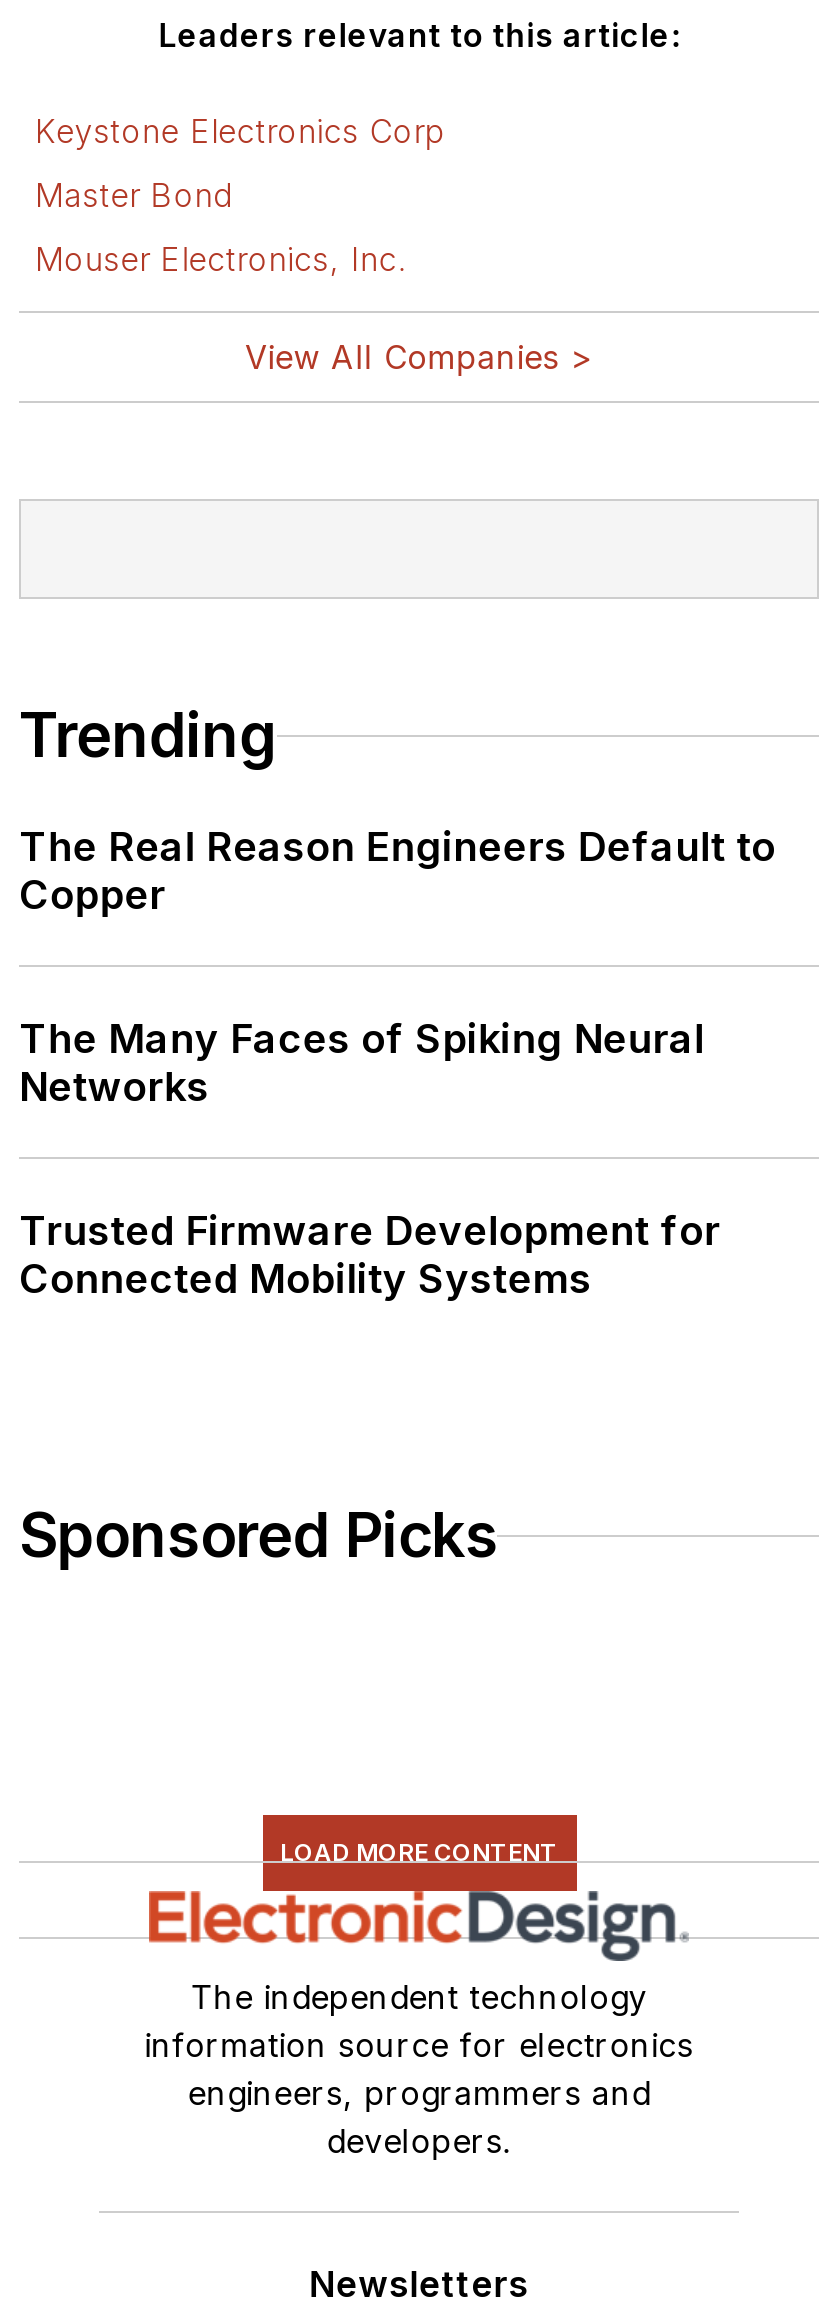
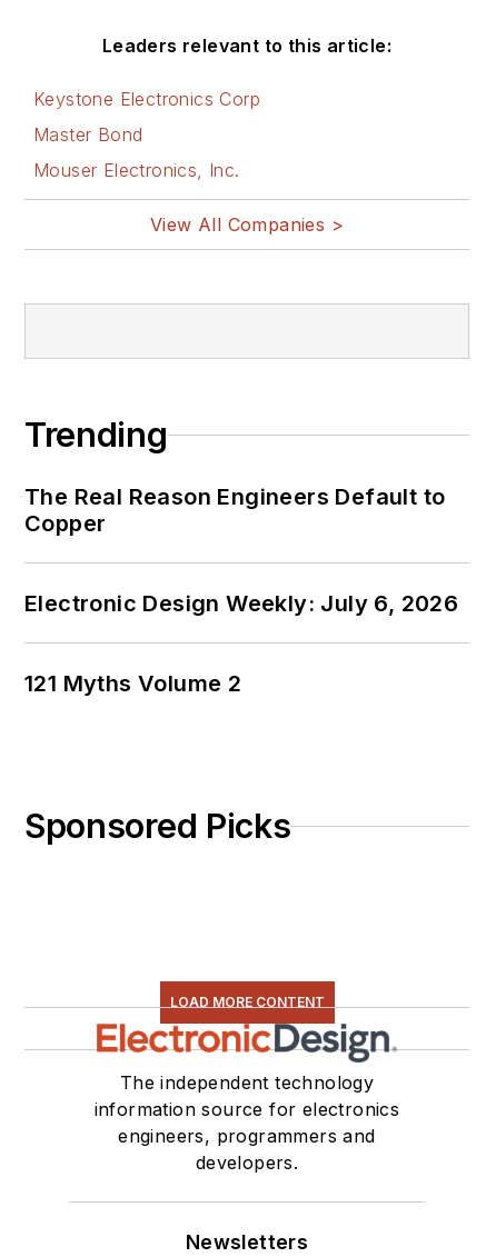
[19,1015,705,1111] The Many Faces of Spiking Neural | Networks -> [24,590,458,617] Electronic Design Weekly: July 6, 2026
[19,1207,721,1303] Trusted Firmware Development for | Connected Mobility Systems -> [24,670,242,697] 121 Myths Volume 2

